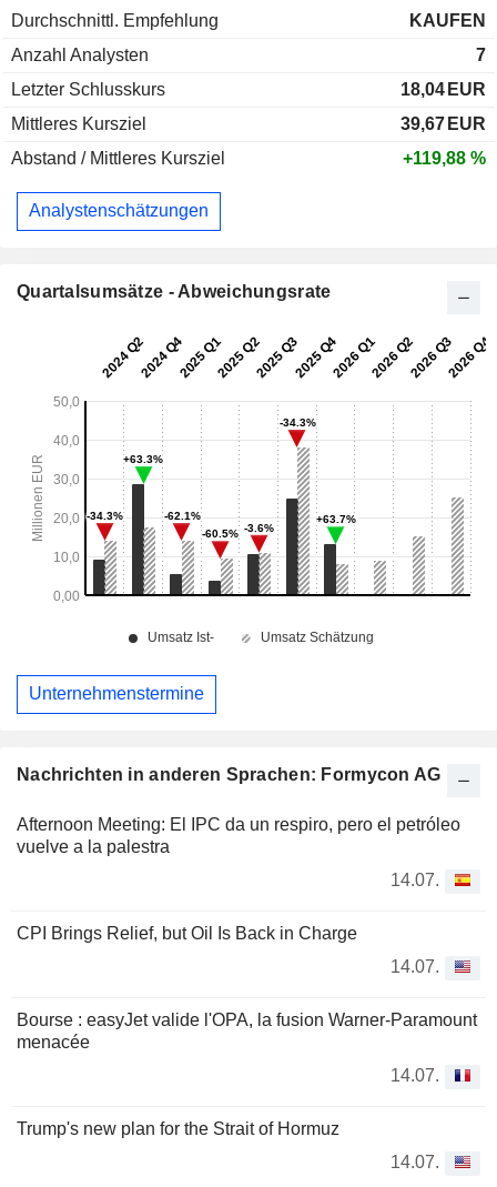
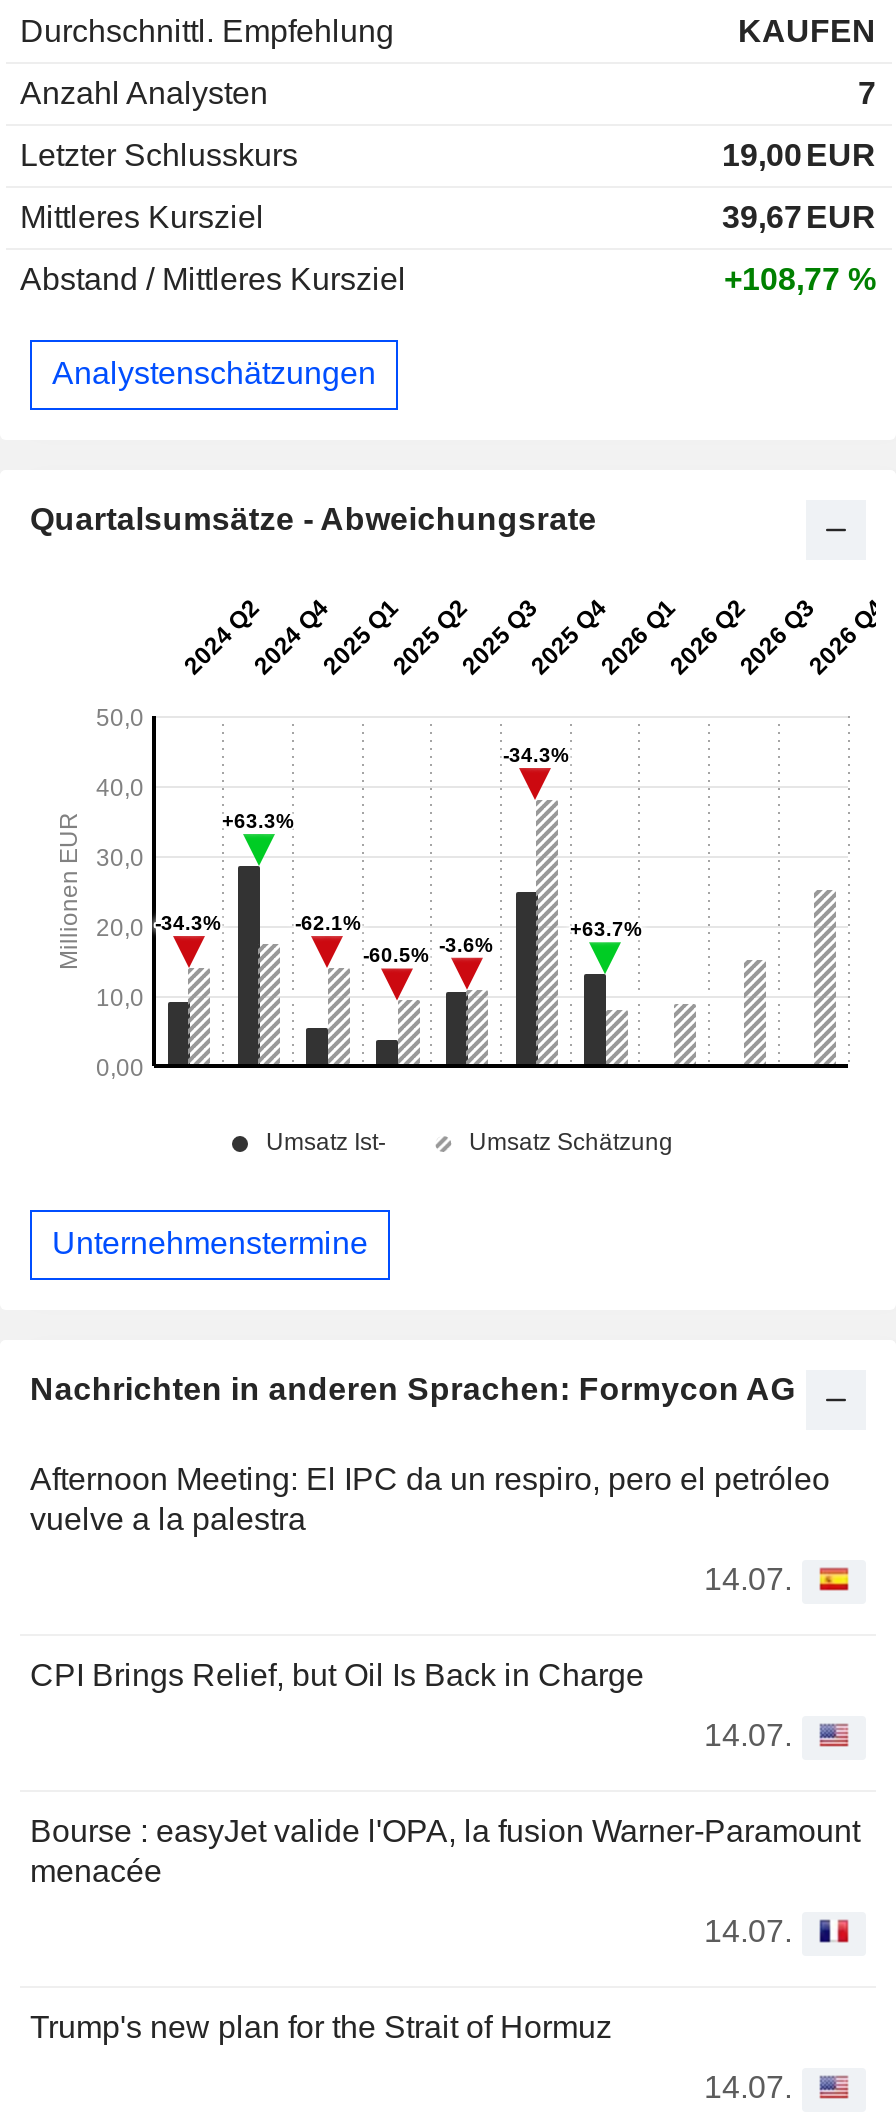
[400,79,486,98] 18,04 EUR -> [722,137,876,171] 19,00 EUR
[403,148,486,167] +119,88 % -> [724,261,876,295] +108,77 %

